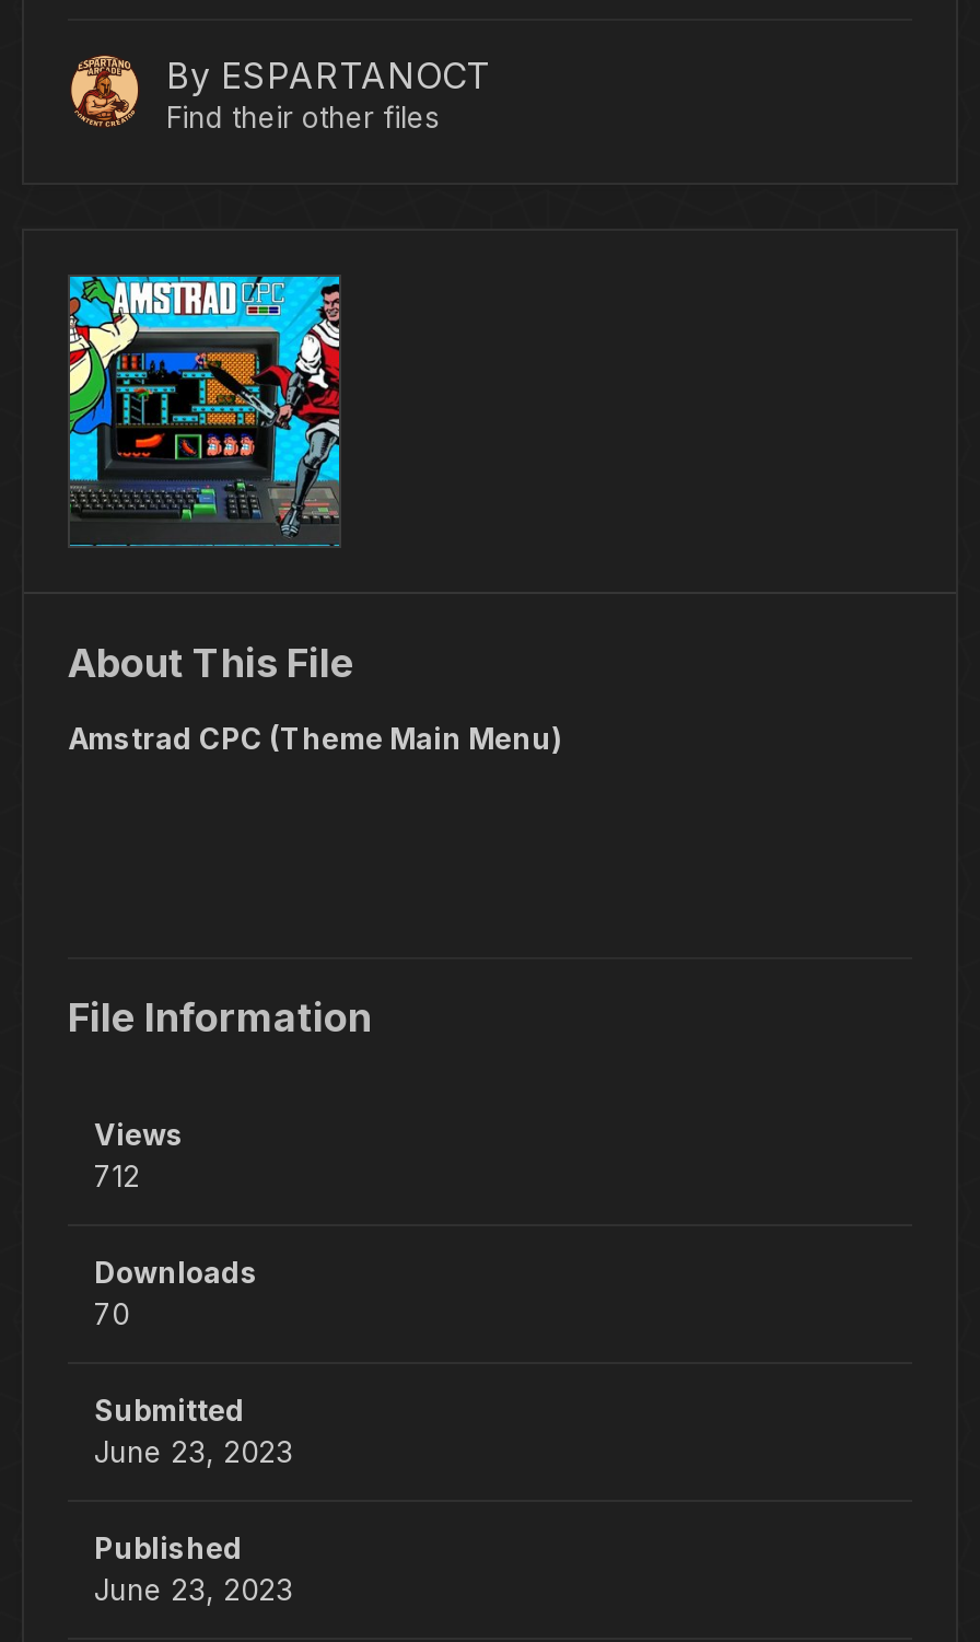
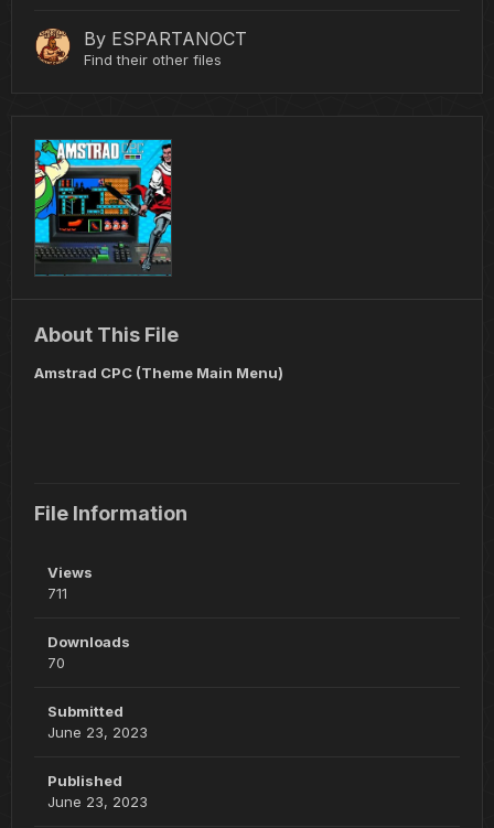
[94,1159,140,1194] 712 -> [47,585,67,602] 711

